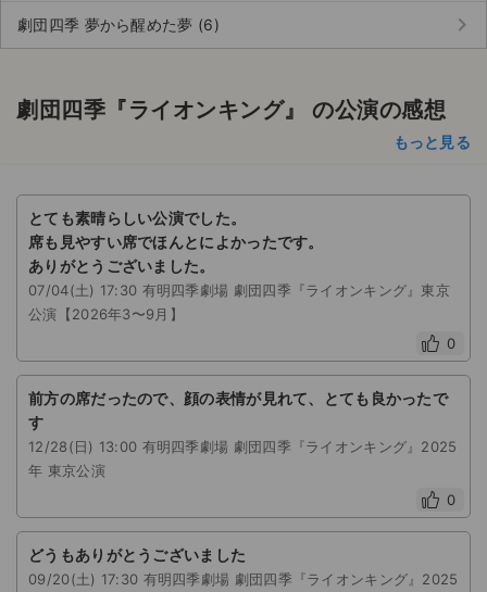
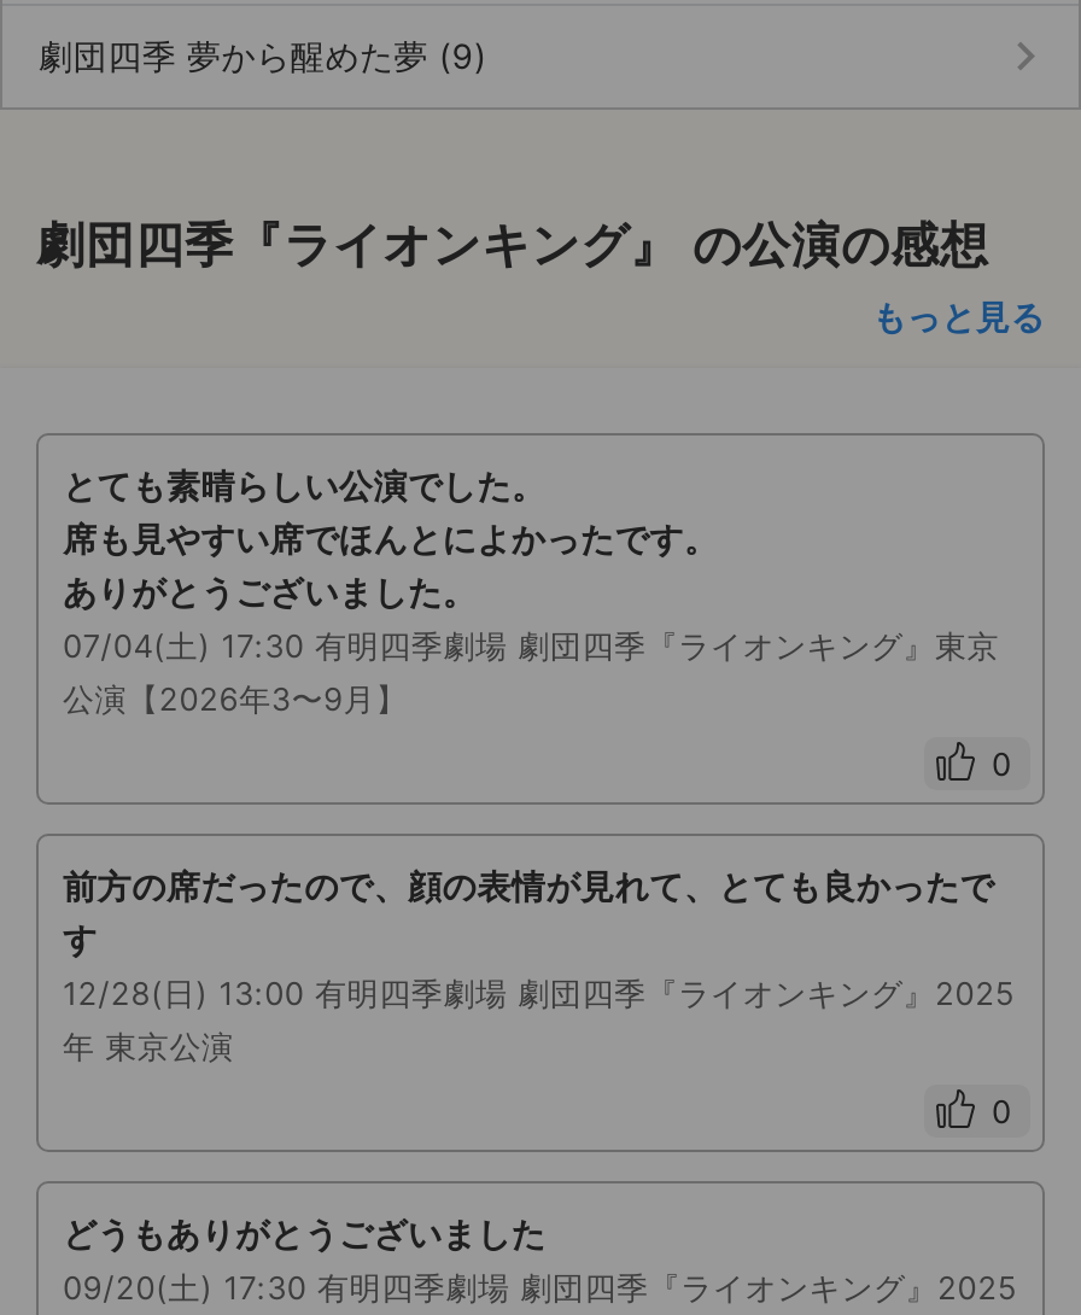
[17,15,219,34] 劇団四季 夢から醒めた夢 (6) -> [39,34,487,75] 劇団四季 夢から醒めた夢 (9)

